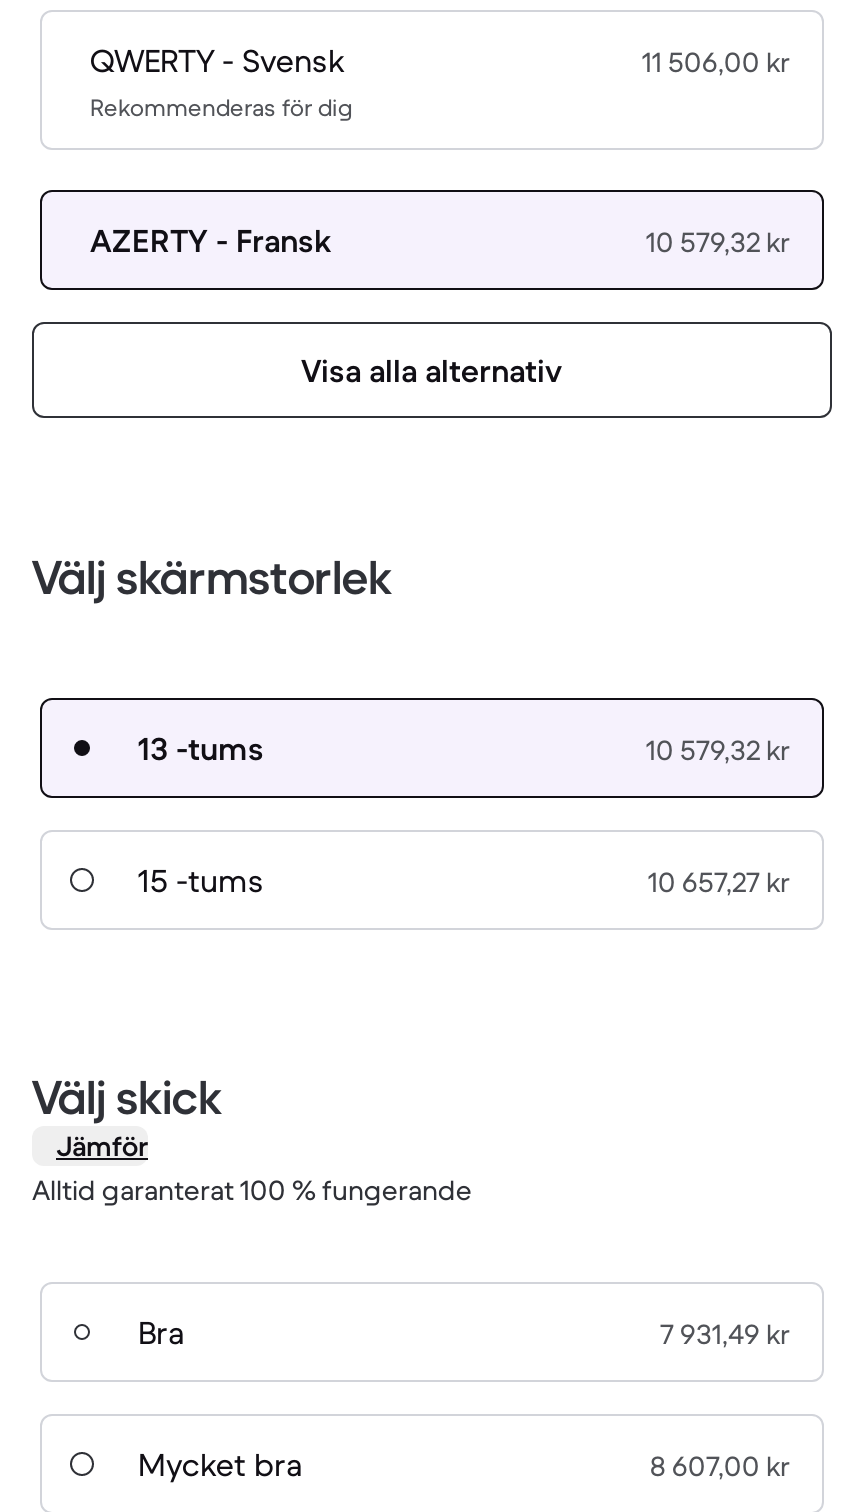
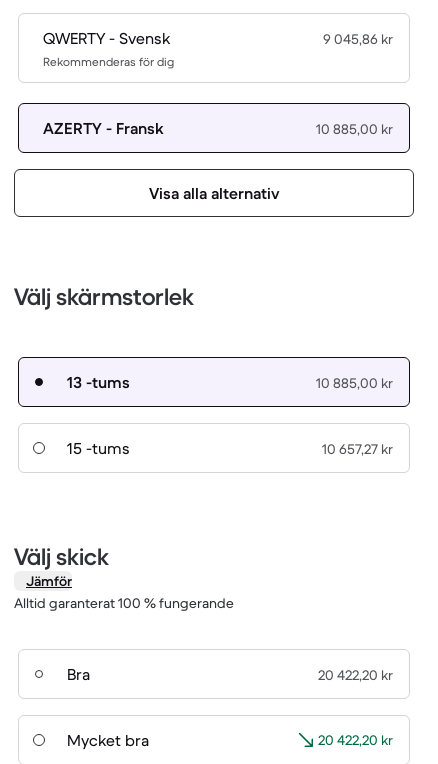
[642,45,790,81] 11 506,00 kr -> [323,30,393,48] 9 045,86 kr
[646,225,790,261] 10 579,32 kr -> [316,120,393,138] 10 885,00 kr
[646,733,790,769] 10 579,32 kr -> [316,374,393,392] 10 885,00 kr
[660,1317,790,1353] 7 931,49 kr -> [318,666,393,684] 20 422,20 kr
[650,1449,790,1485] 8 607,00 kr -> [318,731,393,749] 20 422,20 kr

